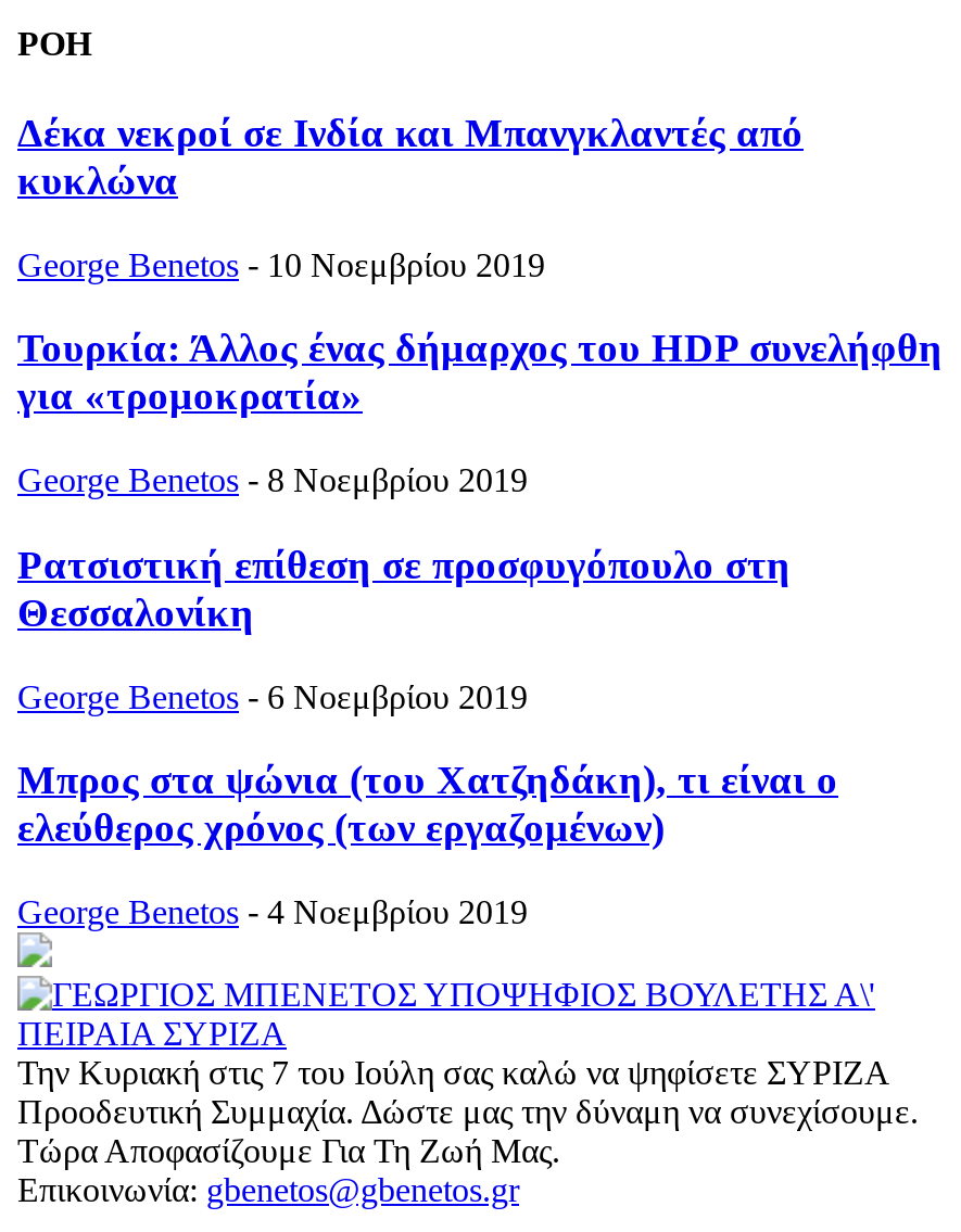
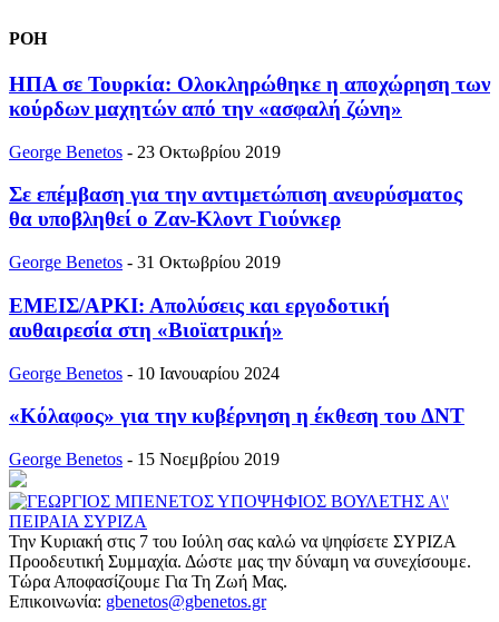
[17,109,804,203] Δέκα νεκροί σε Ινδία και Μπανγκλαντές από | κυκλώνα -> [9,72,490,120] ΗΠΑ σε Τουρκία: Ολοκληρώθηκε η αποχώρηση των | κούρδων μαχητών από την «ασφαλή ζώνη»
[17,246,545,282] George Benetos - 10 Νοεμβρίου 2019 -> [9,142,281,161] George Benetos - 23 Οκτωβρίου 2019
[17,325,943,419] Τουρκία: Άλλος ένας δήμαρχος του HDP συνελήφθη | για «τρομοκρατία» -> [9,183,462,231] Σε επέμβαση για την αντιμετώπιση ανευρύσματος | θα υποβληθεί ο Ζαν-Κλοντ Γιούνκερ
[17,462,528,498] George Benetos - 8 Νοεμβρίου 2019 -> [9,253,281,272] George Benetos - 31 Οκτωβρίου 2019
[17,541,791,635] Ρατσιστική επίθεση σε προσφυγόπουλο στη | Θεσσαλονίκη -> [9,294,390,341] ΕΜΕΙΣ/ΑΡΚΙ: Απολύσεις και εργοδοτική | αυθαιρεσία στη «Βιοϊατρική»
[17,677,528,714] George Benetos - 6 Νοεμβρίου 2019 -> [9,363,280,382] George Benetos - 10 Ιανουαρίου 2024
[17,757,838,850] Μπρος στα ψώνια (του Χατζηδάκη), τι είναι ο | ελεύθερος χρόνος (των εργαζομένων) -> [9,404,464,427] «Κόλαφος» για την κυβέρνηση η έκθεση του ΔΝΤ
[17,893,528,930] George Benetos - 4 Νοεμβρίου 2019 -> [9,449,280,468] George Benetos - 15 Νοεμβρίου 2019

